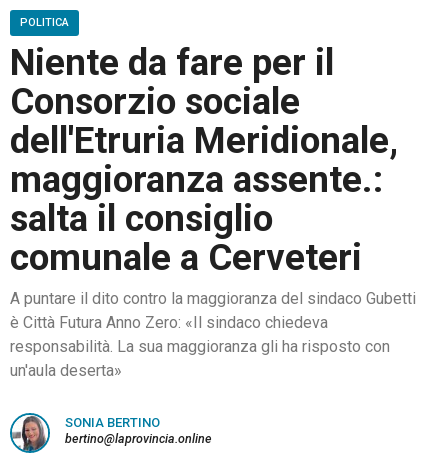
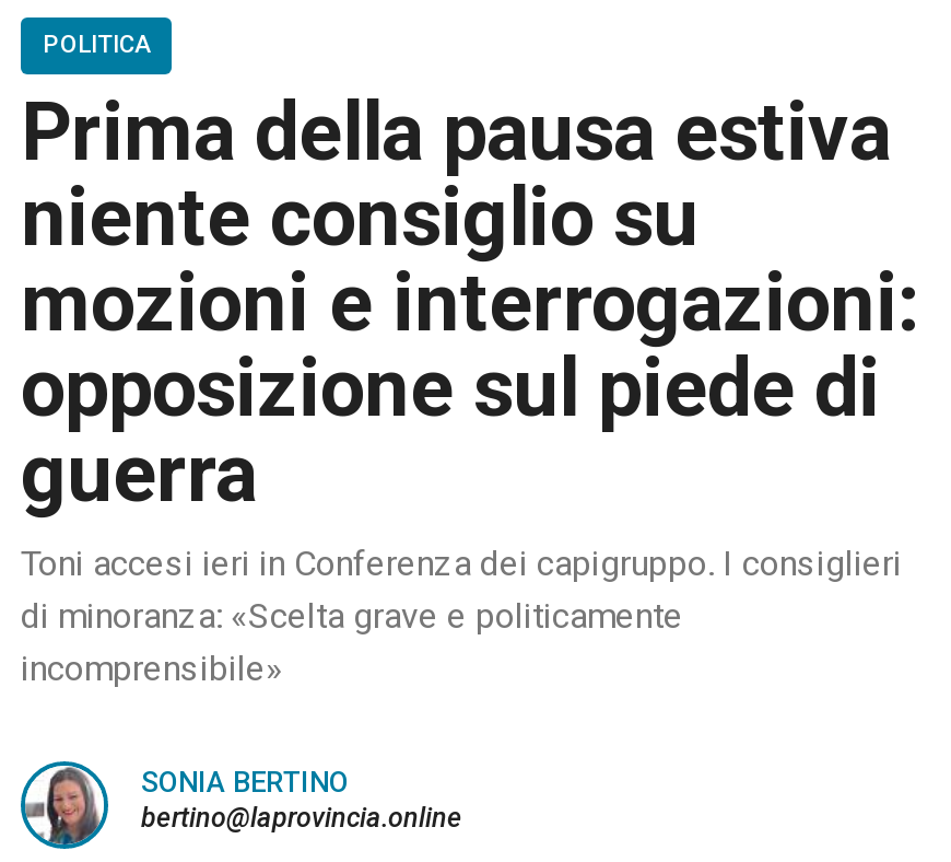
[10,41,416,380] Niente da fare per il | Consorzio sociale | dell'Etruria Meridionale, | maggioranza assente.: | salta il consiglio | comunale a Cerveteri | A puntare il dito contro la maggioranza del sindaco Gubetti | è Città Futura Anno Zero: «Il sindaco chiedeva | responsabilità. La sua maggioranza gli ha risposto con | un'aula deserta» -> [21,85,919,689] Prima della pausa estiva | niente consiglio su | mozioni e interrogazioni: | opposizione sul piede di | guerra | Toni accesi ieri in Conferenza dei capigruppo. I consiglieri | di minoranza: «Scelta grave e politicamente | incomprensibile»

